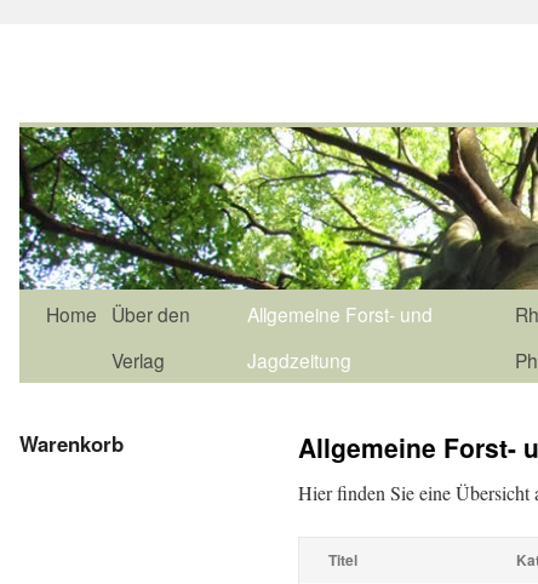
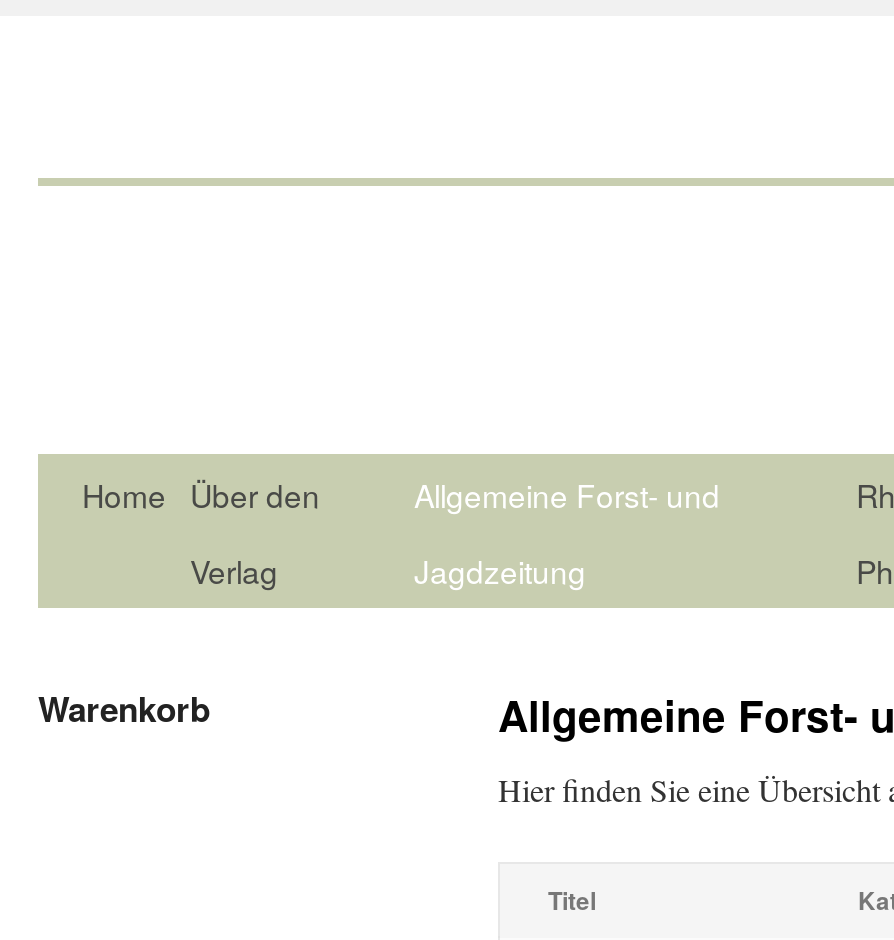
[18,126,534,291] [image] -> none

